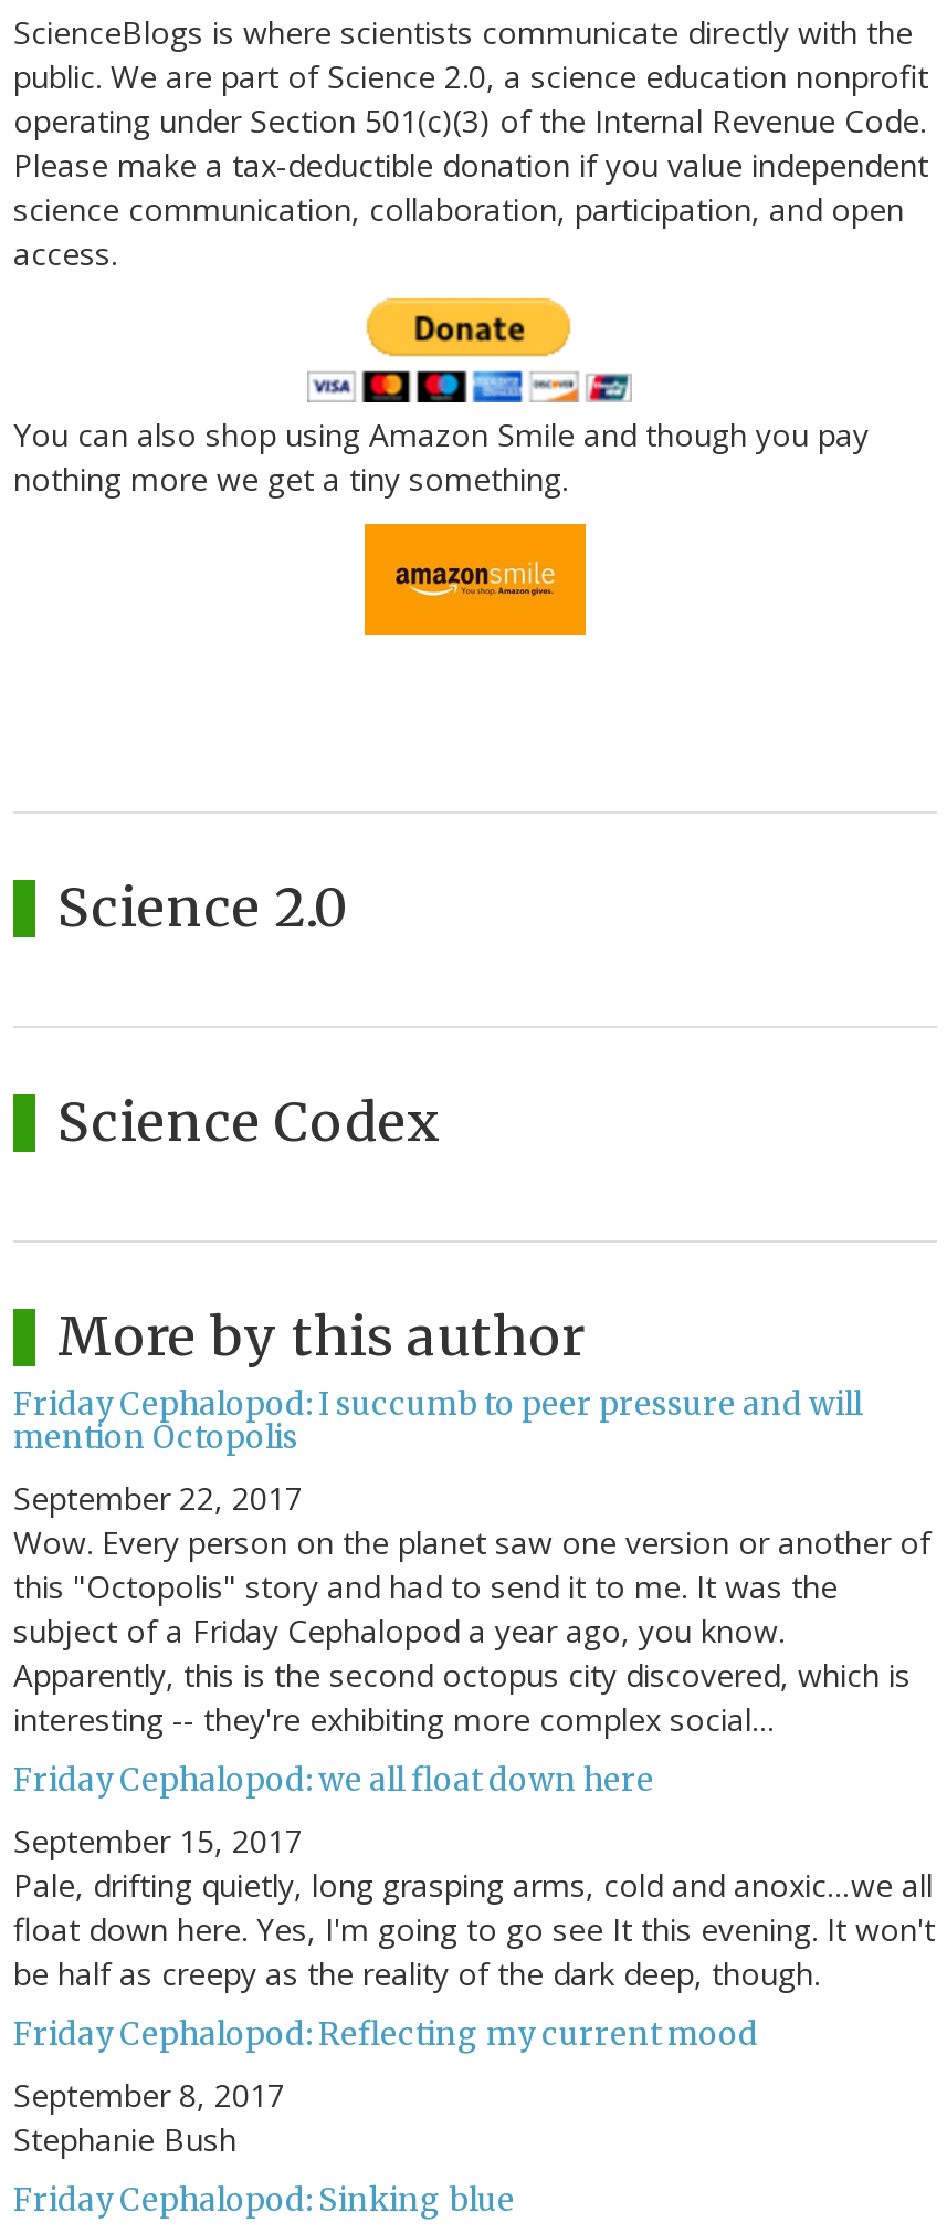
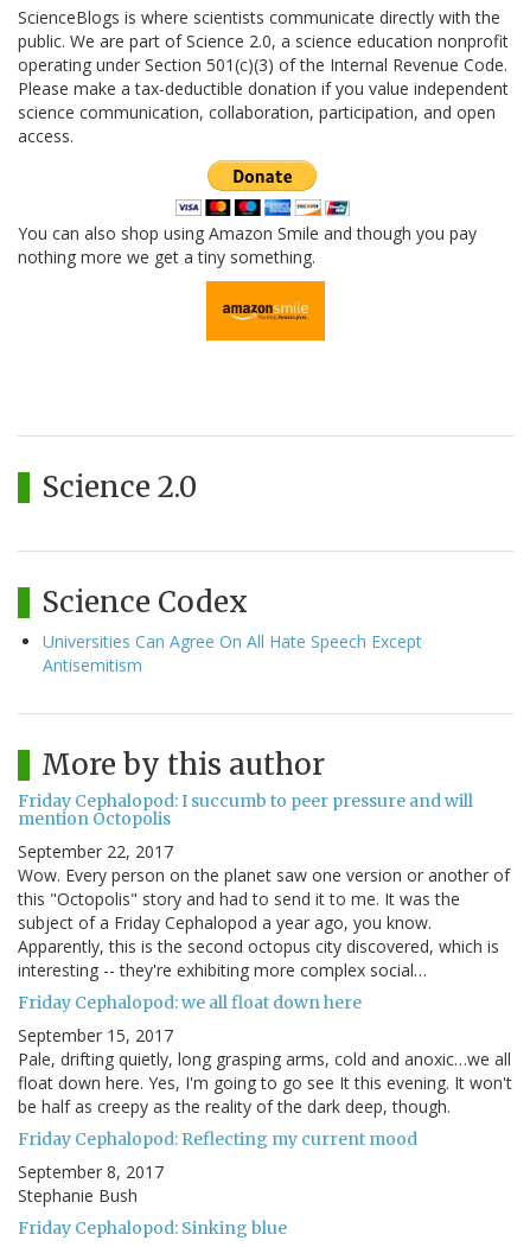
none -> [43,630,422,676] Universities Can Agree On All Hate Speech Except | Antisemitism

